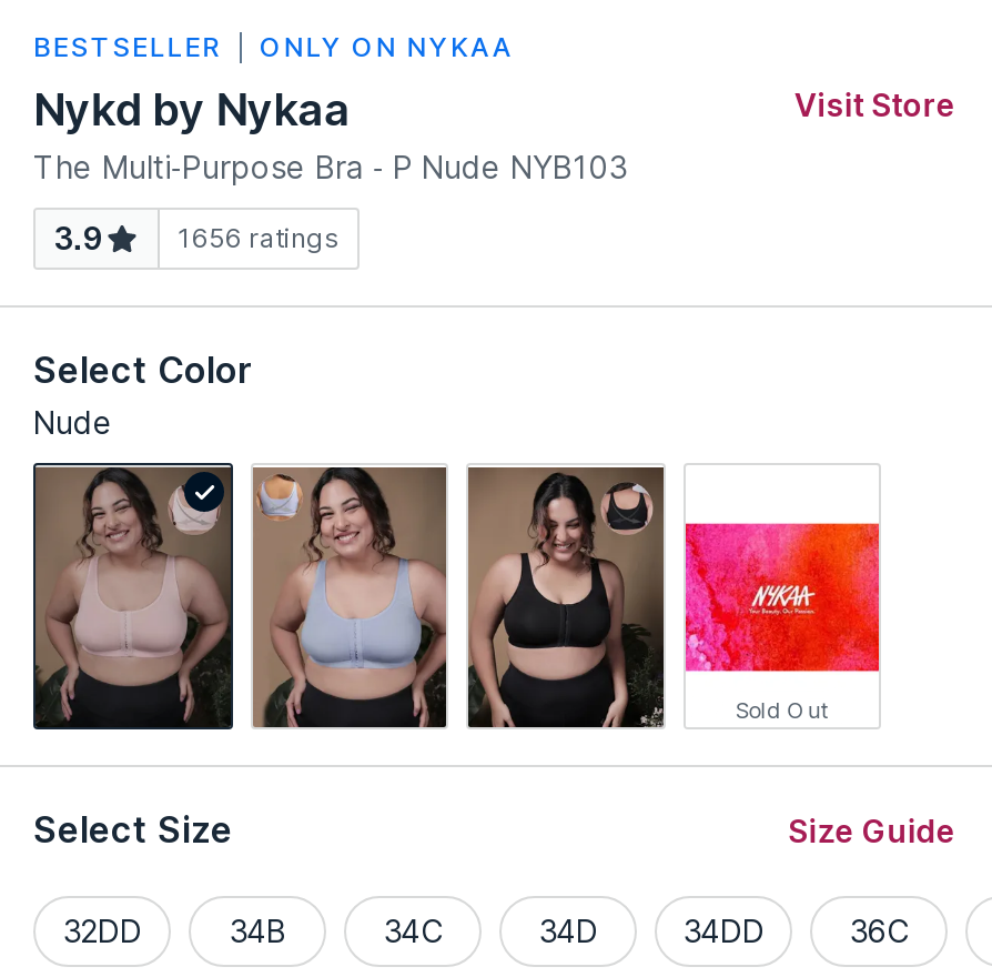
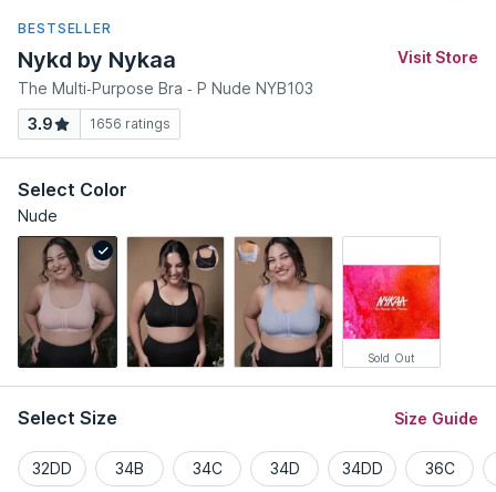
[260,31,514,64] ONLY ON NYKAA -> none
[251,466,448,731] [image] -> [126,238,225,368] [image]
[466,466,666,731] [image] -> [234,237,333,368] [image]

